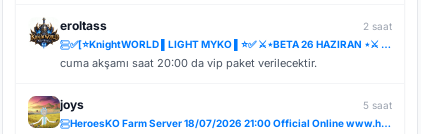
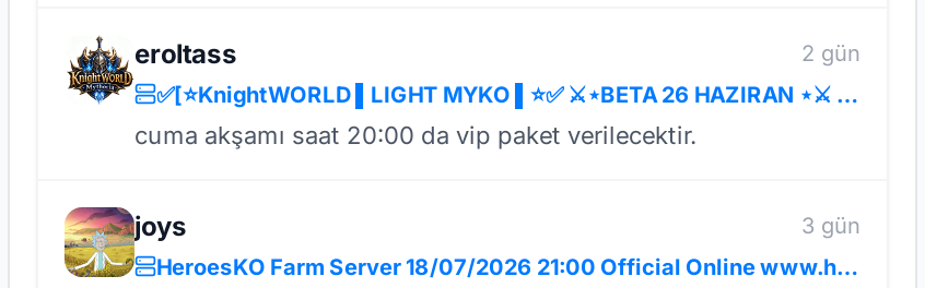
[363,20,392,32] 2 saat -> [801,39,860,66] 2 gün
[363,99,392,111] 5 saat -> [801,212,860,238] 3 gün

